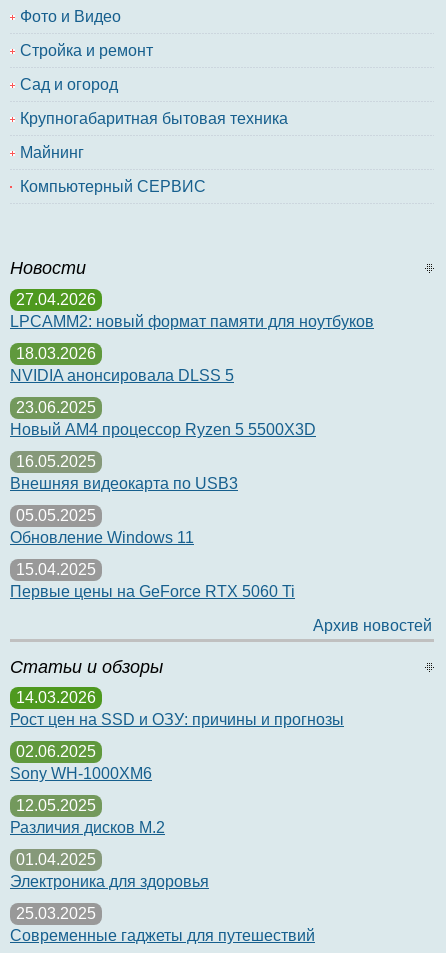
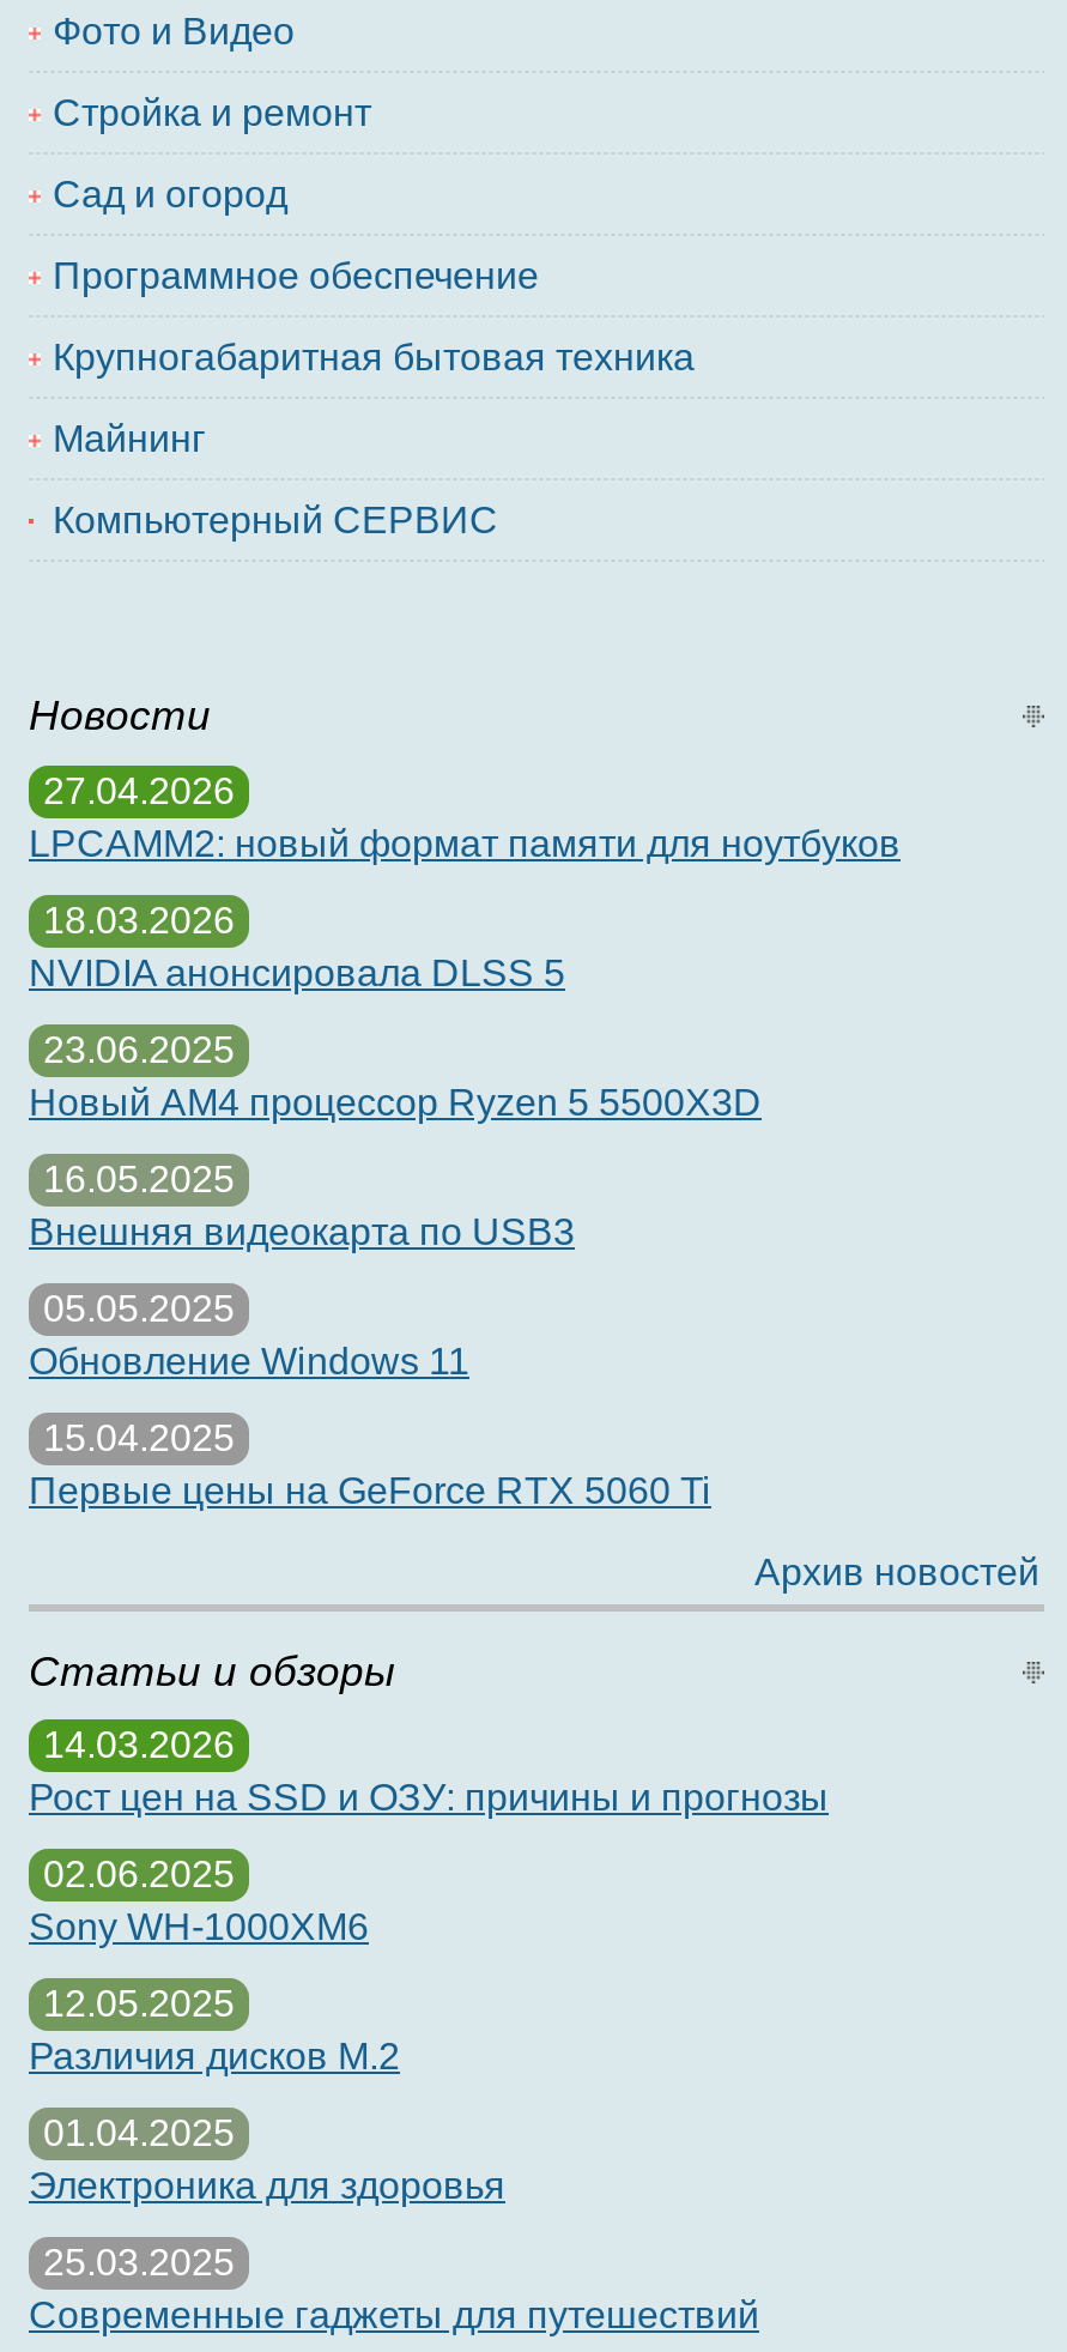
none -> [53,256,539,296] Программное обеспечение

